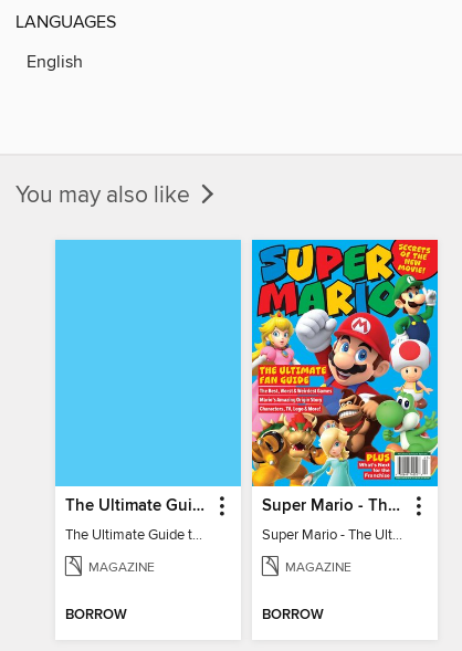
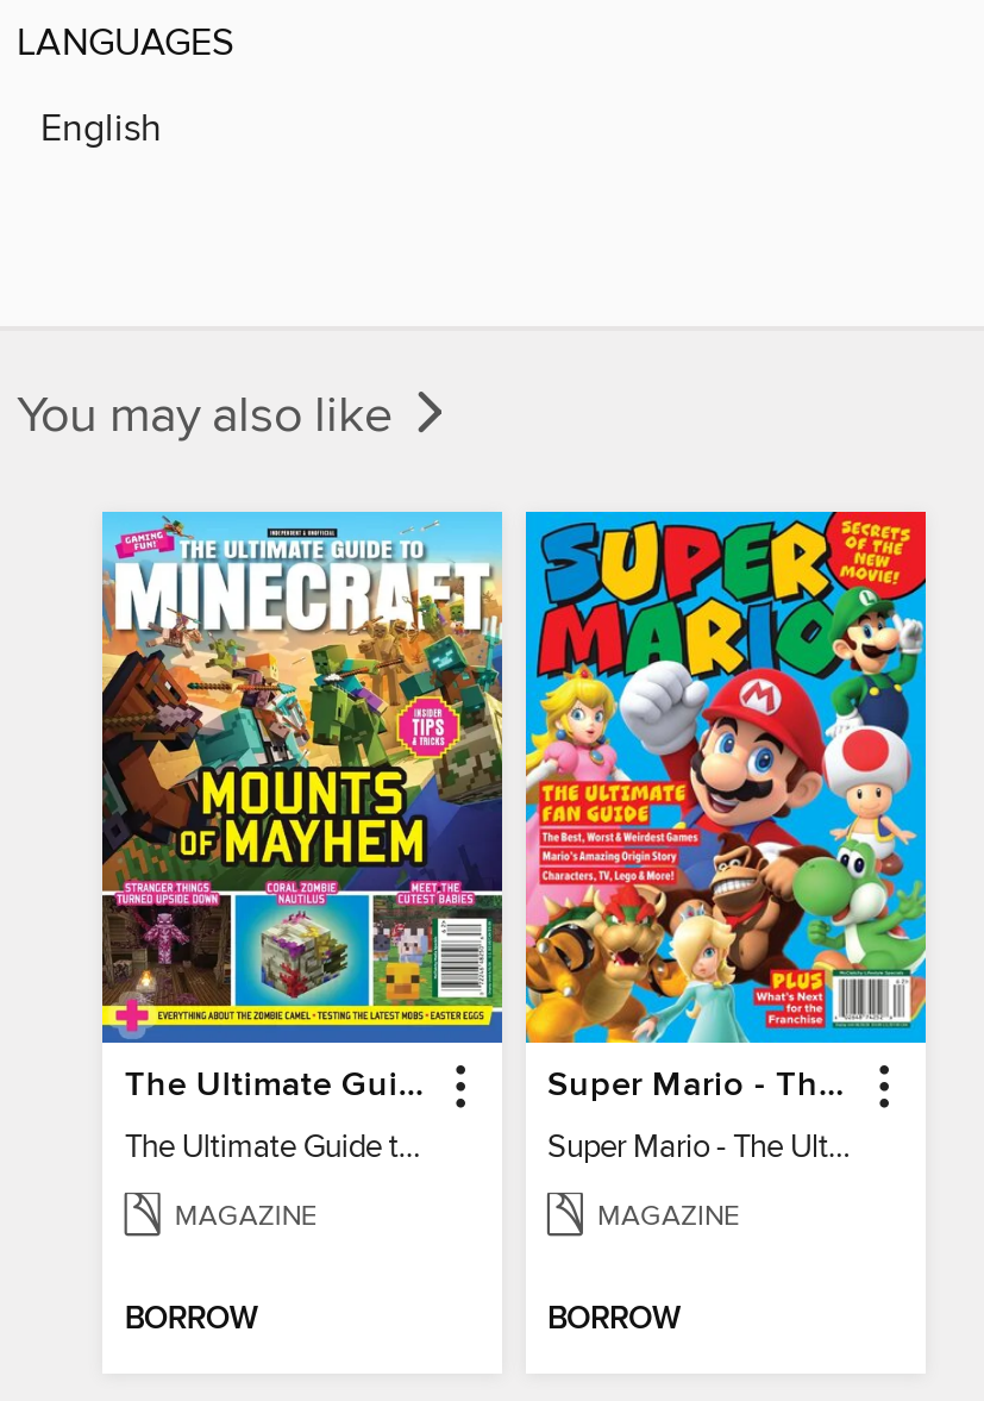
none -> [100,517,504,1045] [image]

